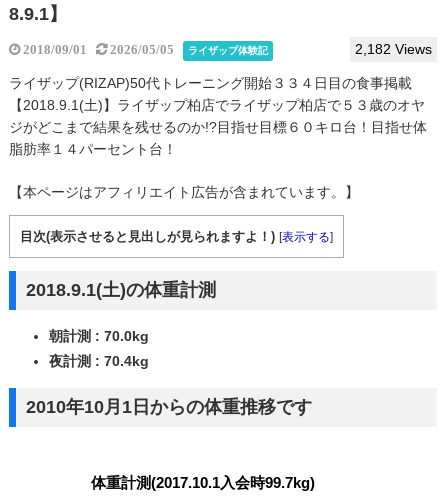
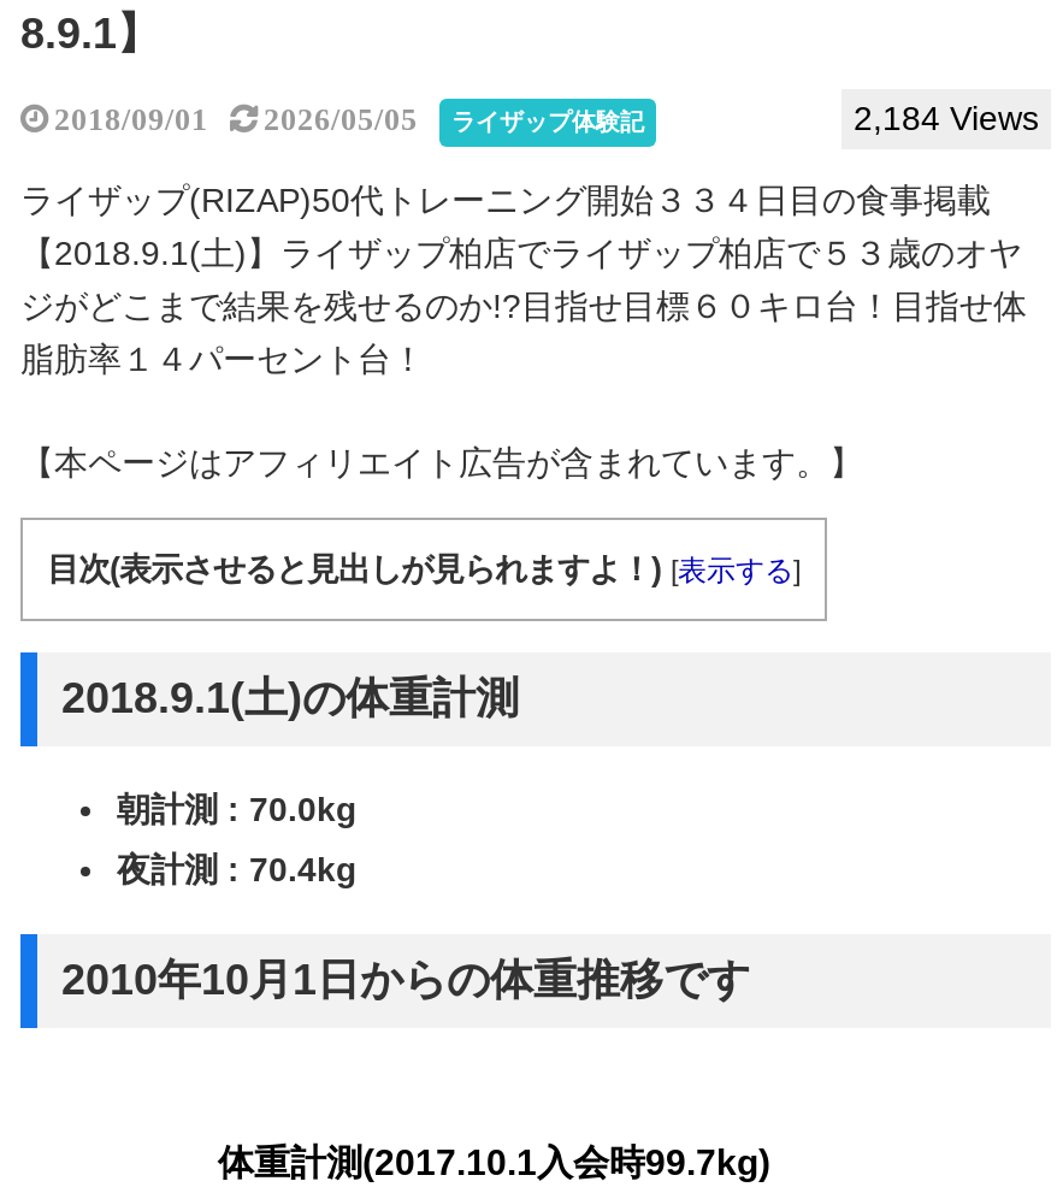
[355,41,432,57] 2,182 Views -> [854,98,1039,137] 2,184 Views

